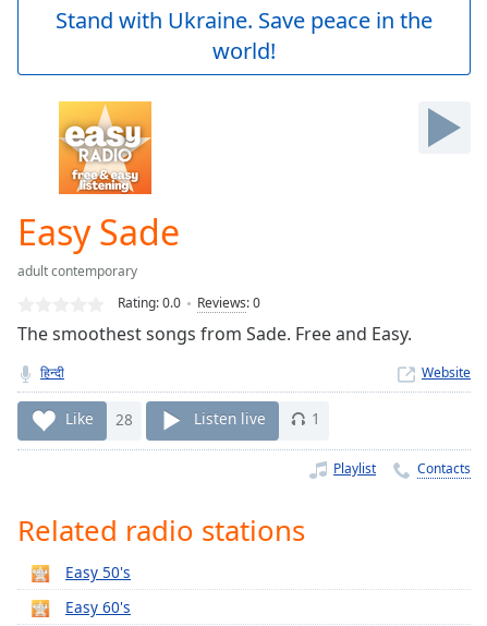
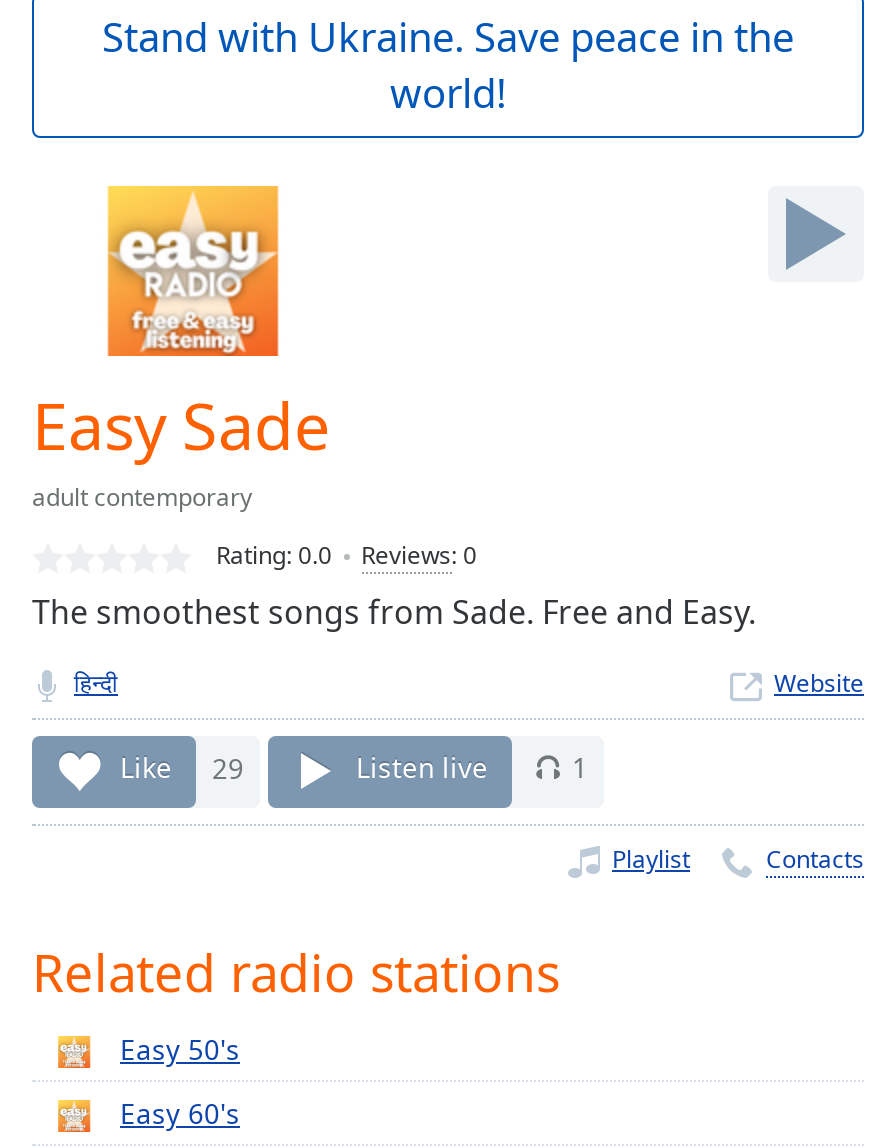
[115,408,133,429] 28 -> [212,749,244,787] 29

